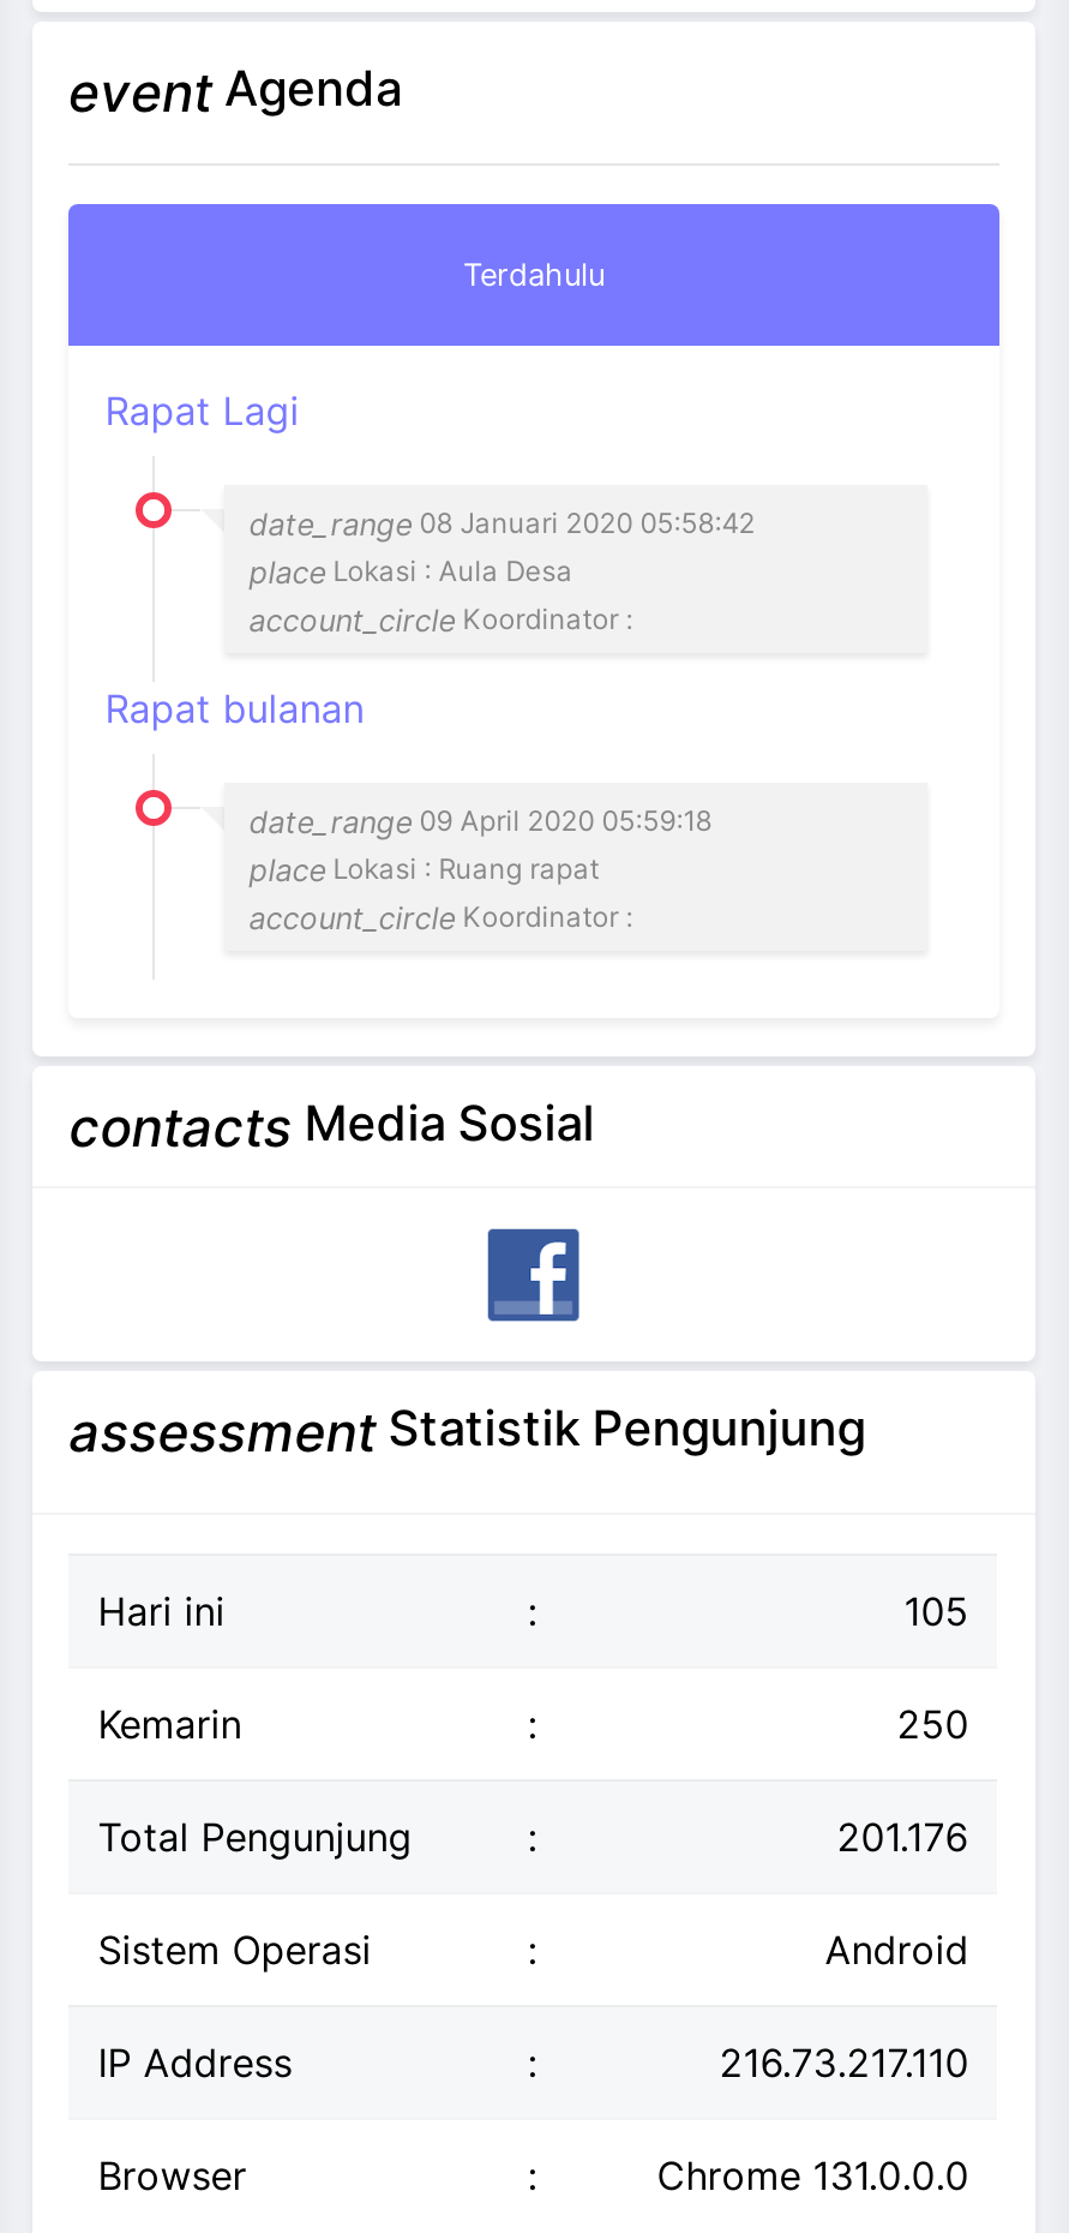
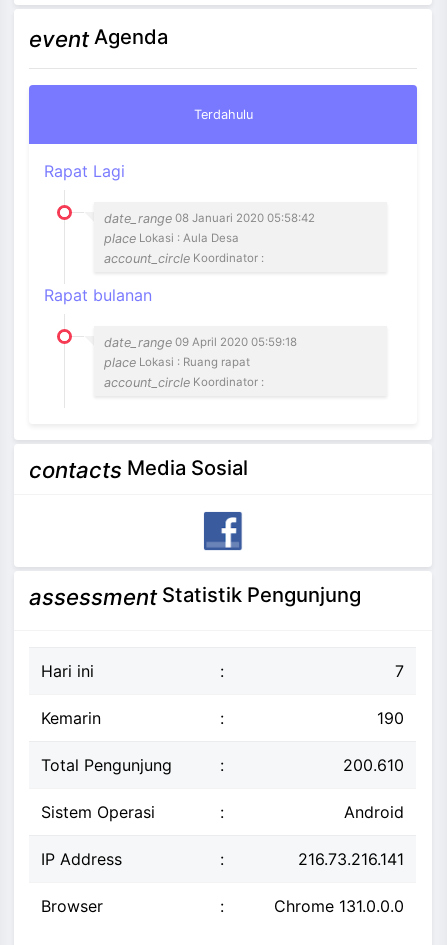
[904,1587,969,1635] 105 -> [395,661,404,681] 7
[897,1700,969,1748] 250 -> [377,708,404,728] 190
[837,1813,969,1861] 201.176 -> [343,755,404,775] 200.610
[719,2039,969,2087] 216.73.217.110 -> [298,849,404,869] 216.73.216.141

